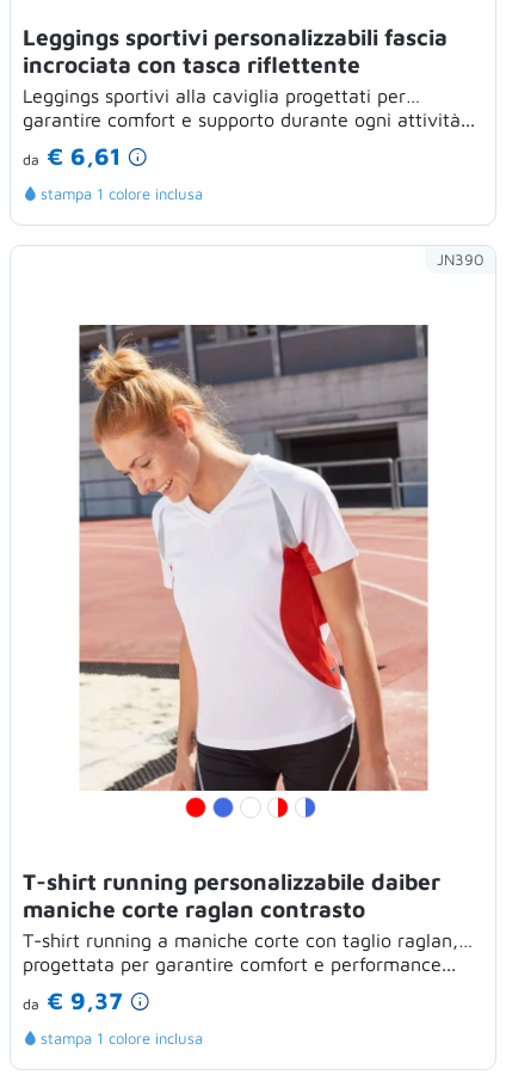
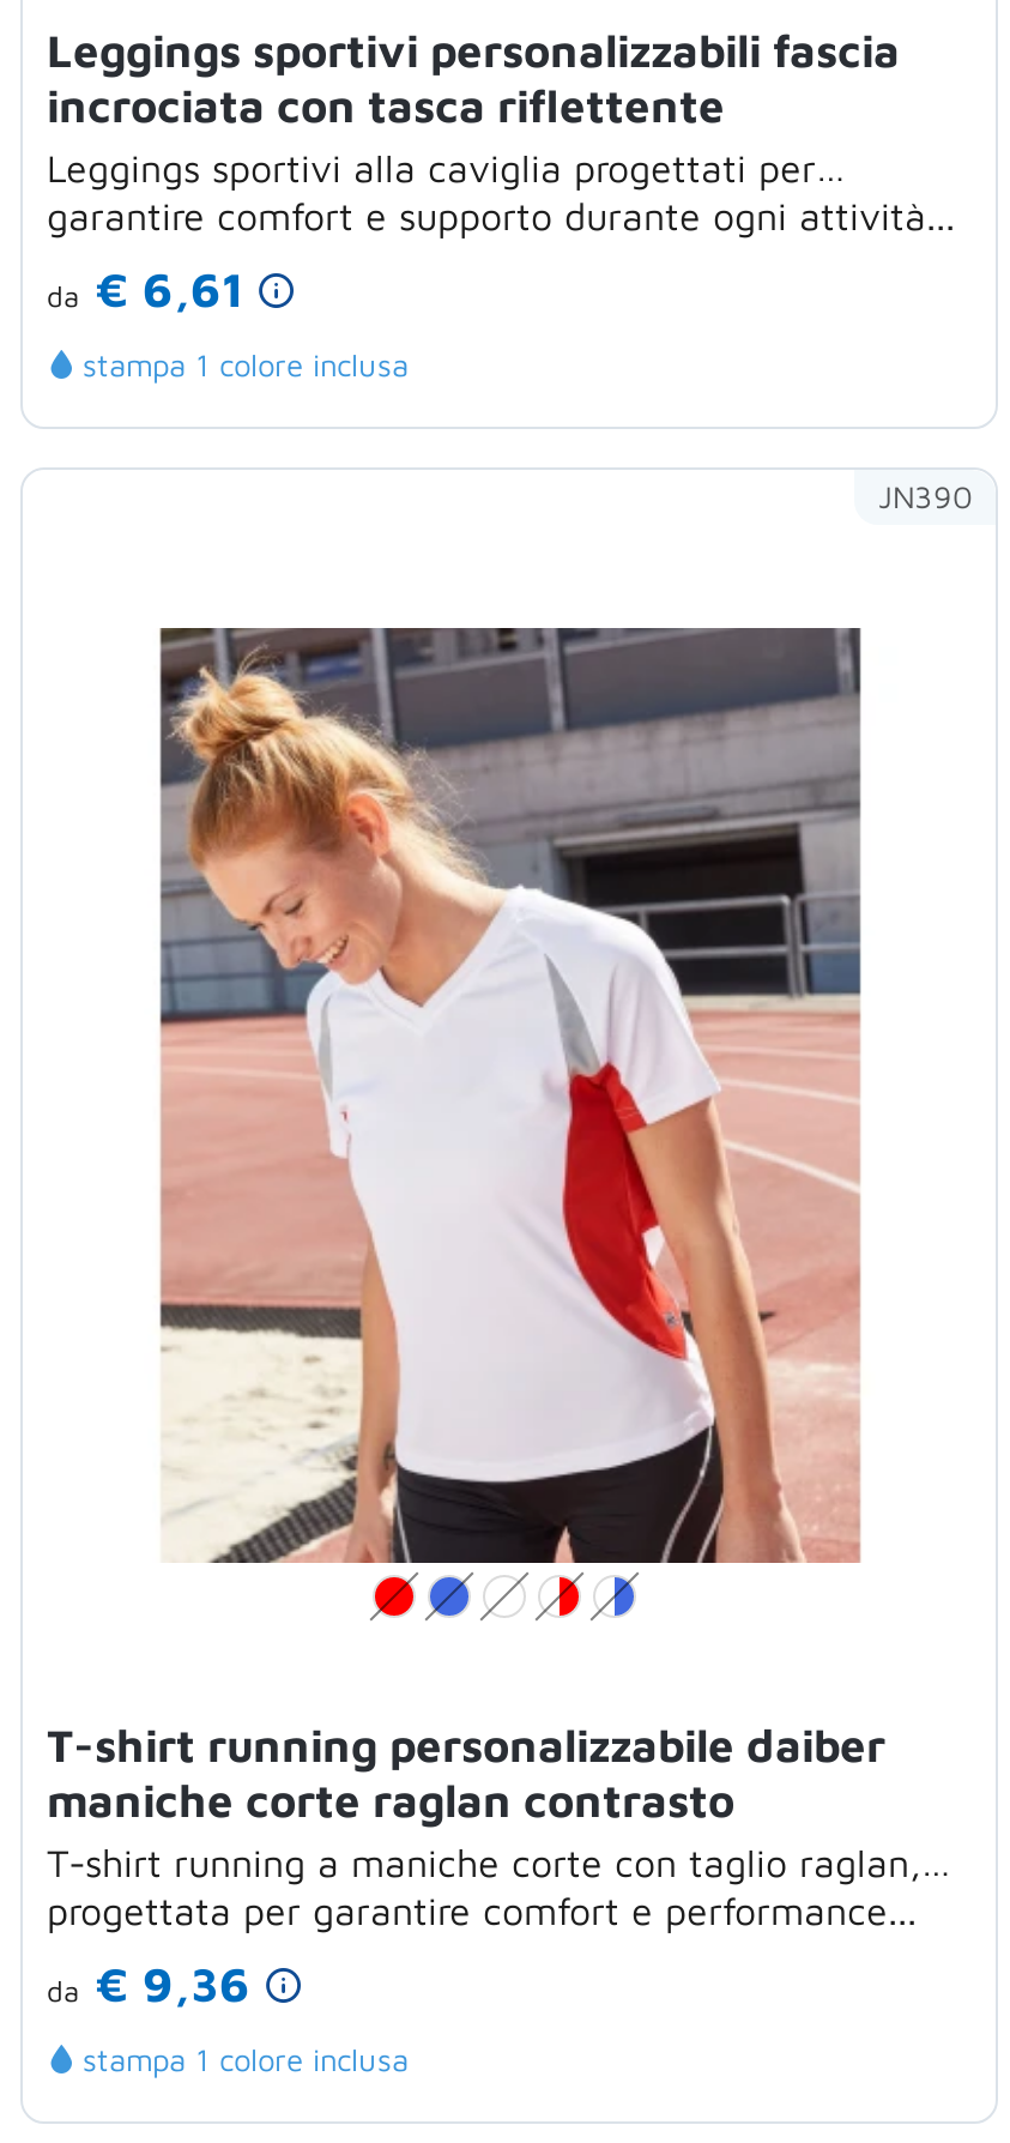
[23,986,130,1014] da € 9,37 -> [47,1955,265,2010] da € 9,36

